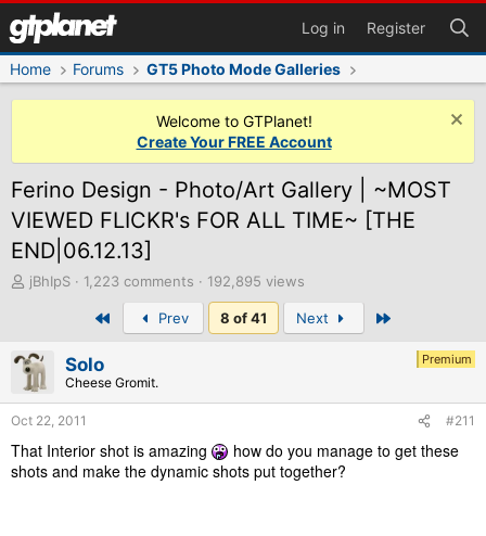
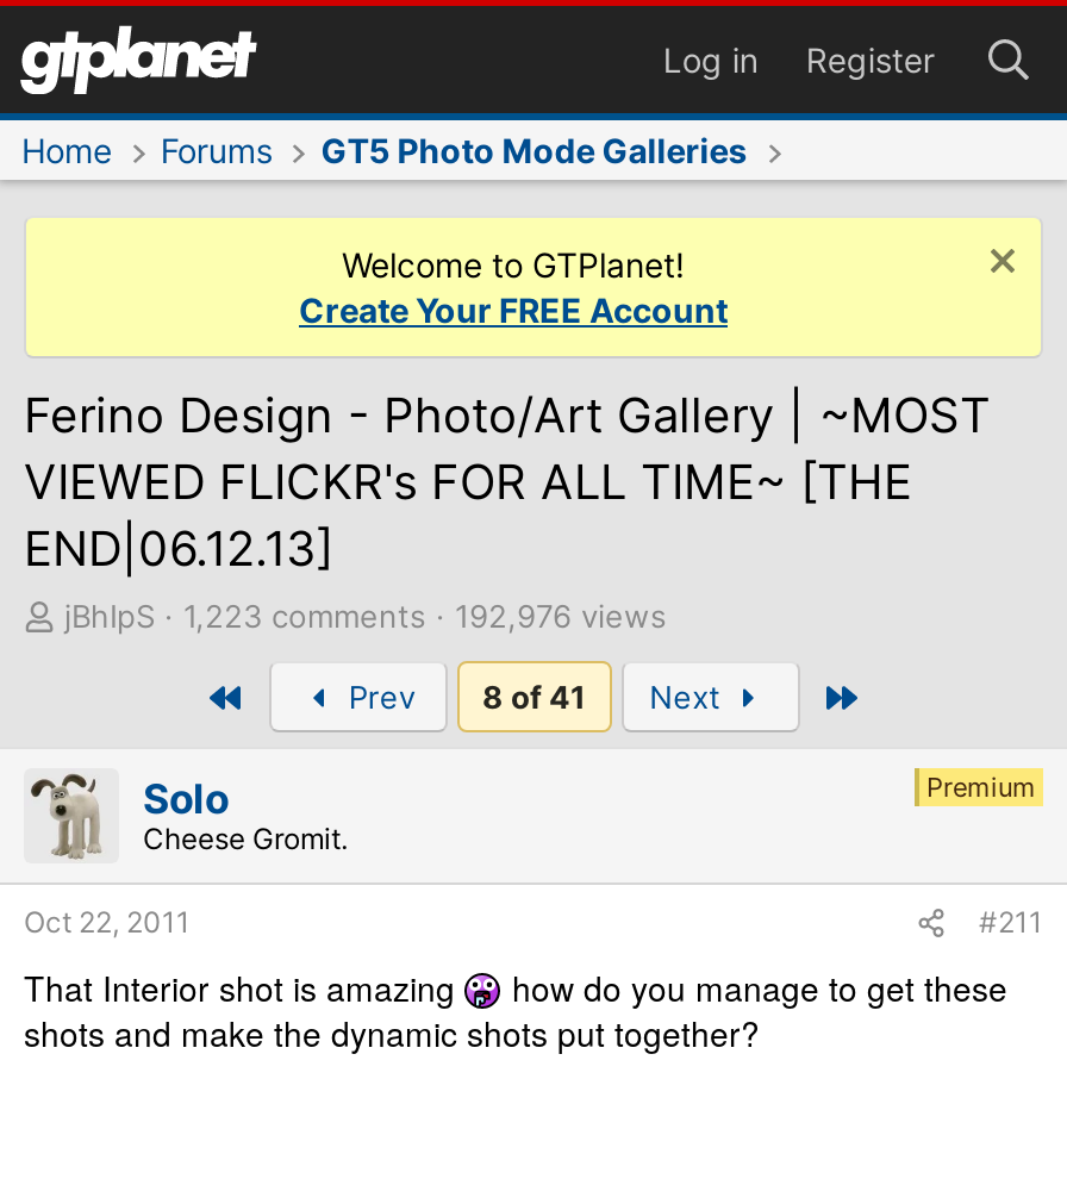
[84,272,305,290] 1,223 comments 192,895 views -> [183,597,667,635] 1,223 comments 192,976 views

